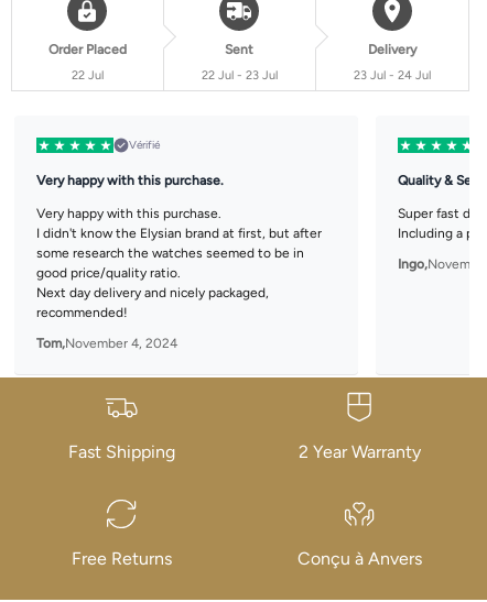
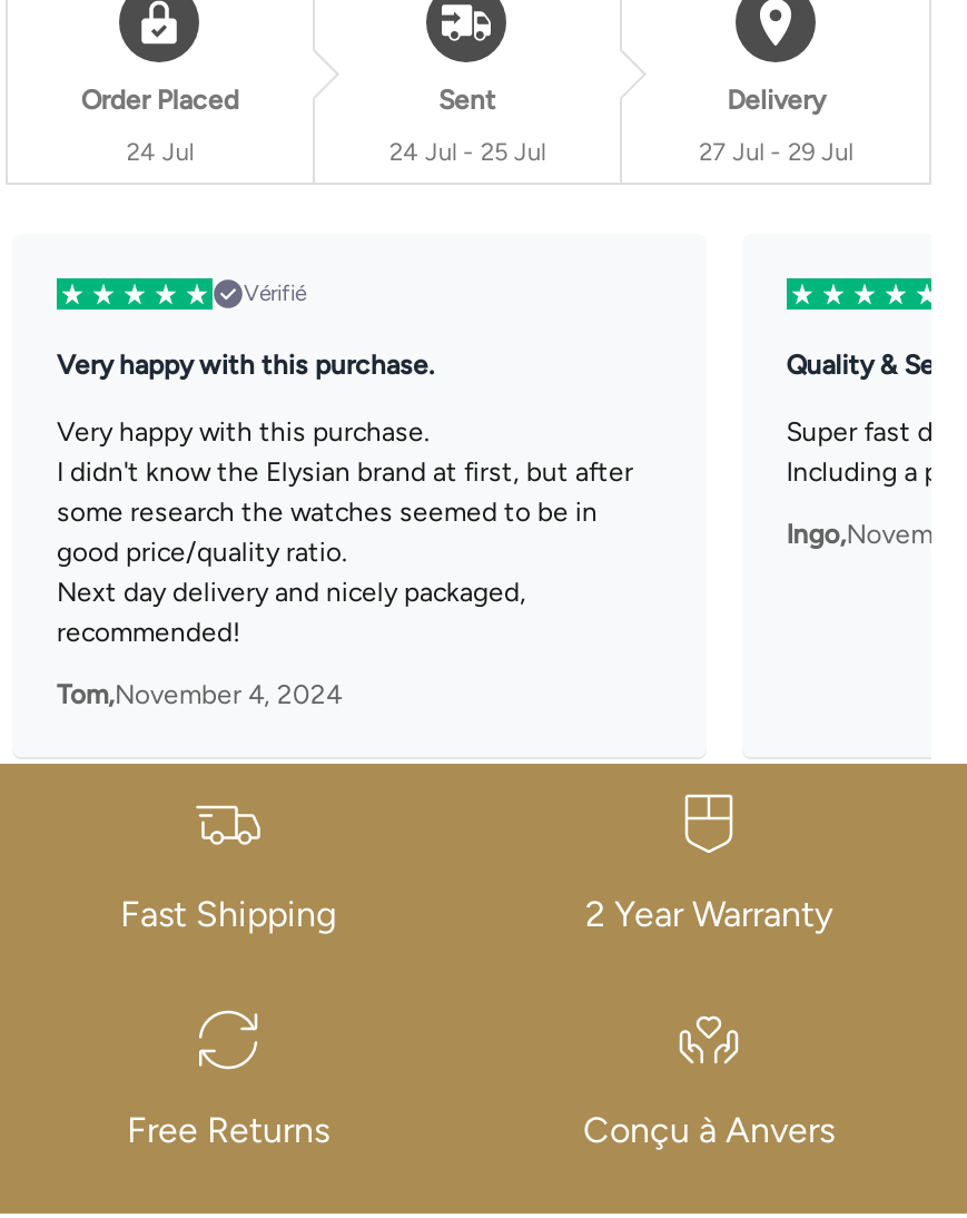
[71,68,103,83] 22 Jul -> [126,138,193,167] 24 Jul
[202,68,278,83] 22 Jul - 23 Jul -> [389,138,545,167] 24 Jul - 25 Jul
[354,68,431,83] 23 Jul - 24 Jul -> [699,138,853,167] 27 Jul - 29 Jul

